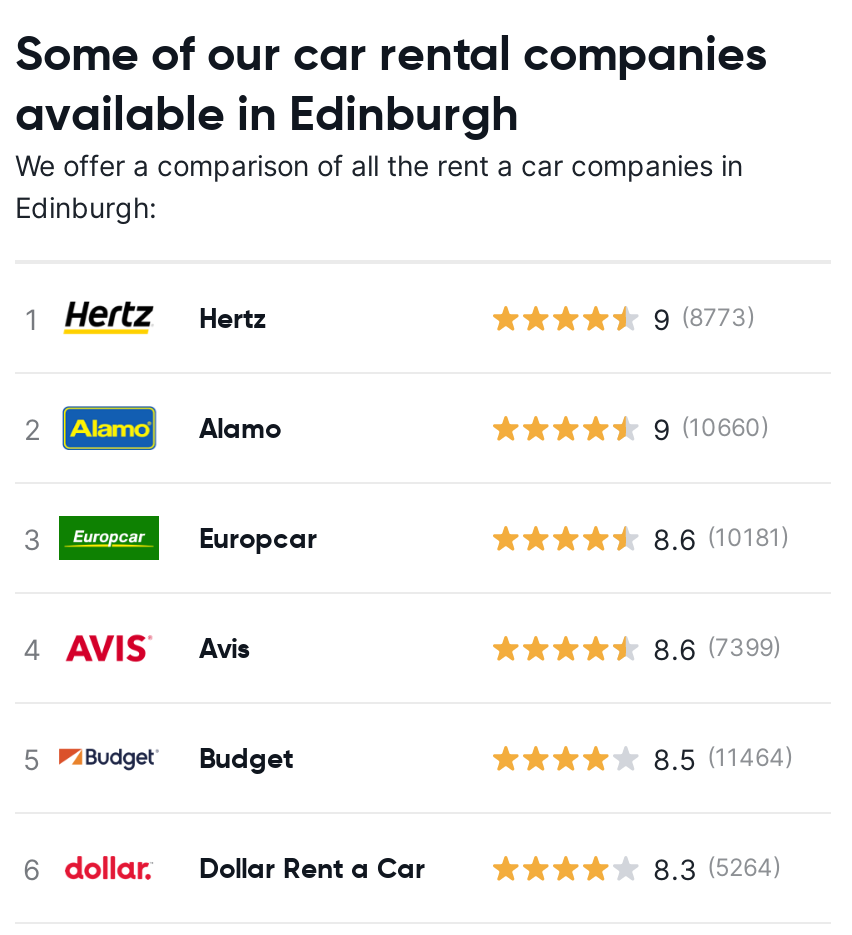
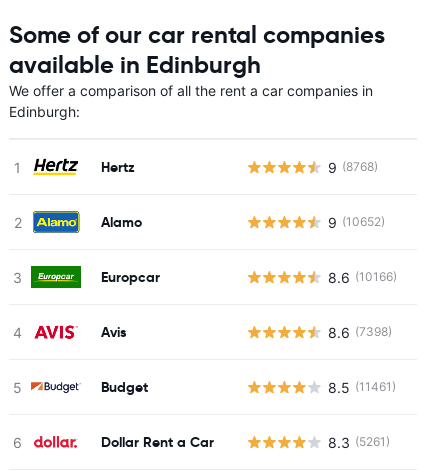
[653,301,755,335] 9 (8773) -> [328,158,378,175] 9 (8768)
[653,411,769,445] 9 (10660) -> [328,213,385,230] 9 (10652)
[653,521,789,555] 8.6 (10181) -> [328,268,397,285] 8.6 (10166)
[653,631,781,665] 8.6 (7399) -> [328,323,392,340] 8.6 (7398)
[653,741,793,775] 8.5 (11464) -> [328,378,396,395] 8.5 (11461)
[653,851,781,885] 8.3 (5264) -> [328,433,390,450] 8.3 (5261)

